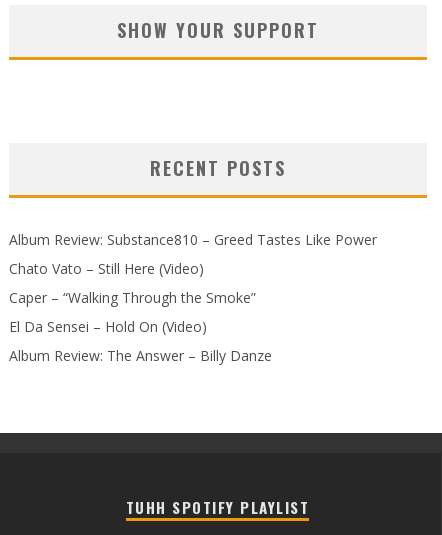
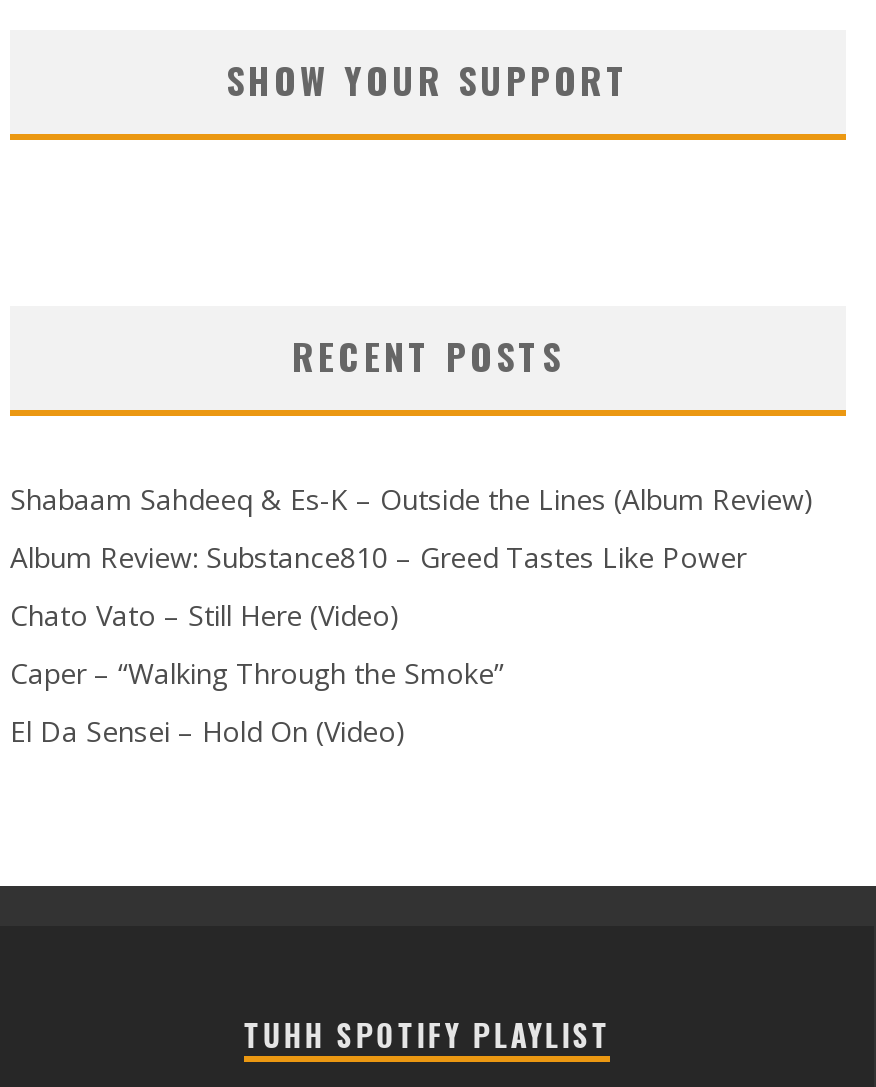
none -> [10,480,814,518] Shabaam Sahdeeq & Es-K – Outside the Lines (Album Review)
moved [9,230,377,336] -> [10,538,746,750]: Album Review: Substance810 – Greed Tastes Like Power | Chato Vato – Still Here (Video) | Caper – “Walking Through the Smoke” | El Da Sensei – Hold On (Video)
[9,346,272,365] Album Review: The Answer – Billy Danze -> none

